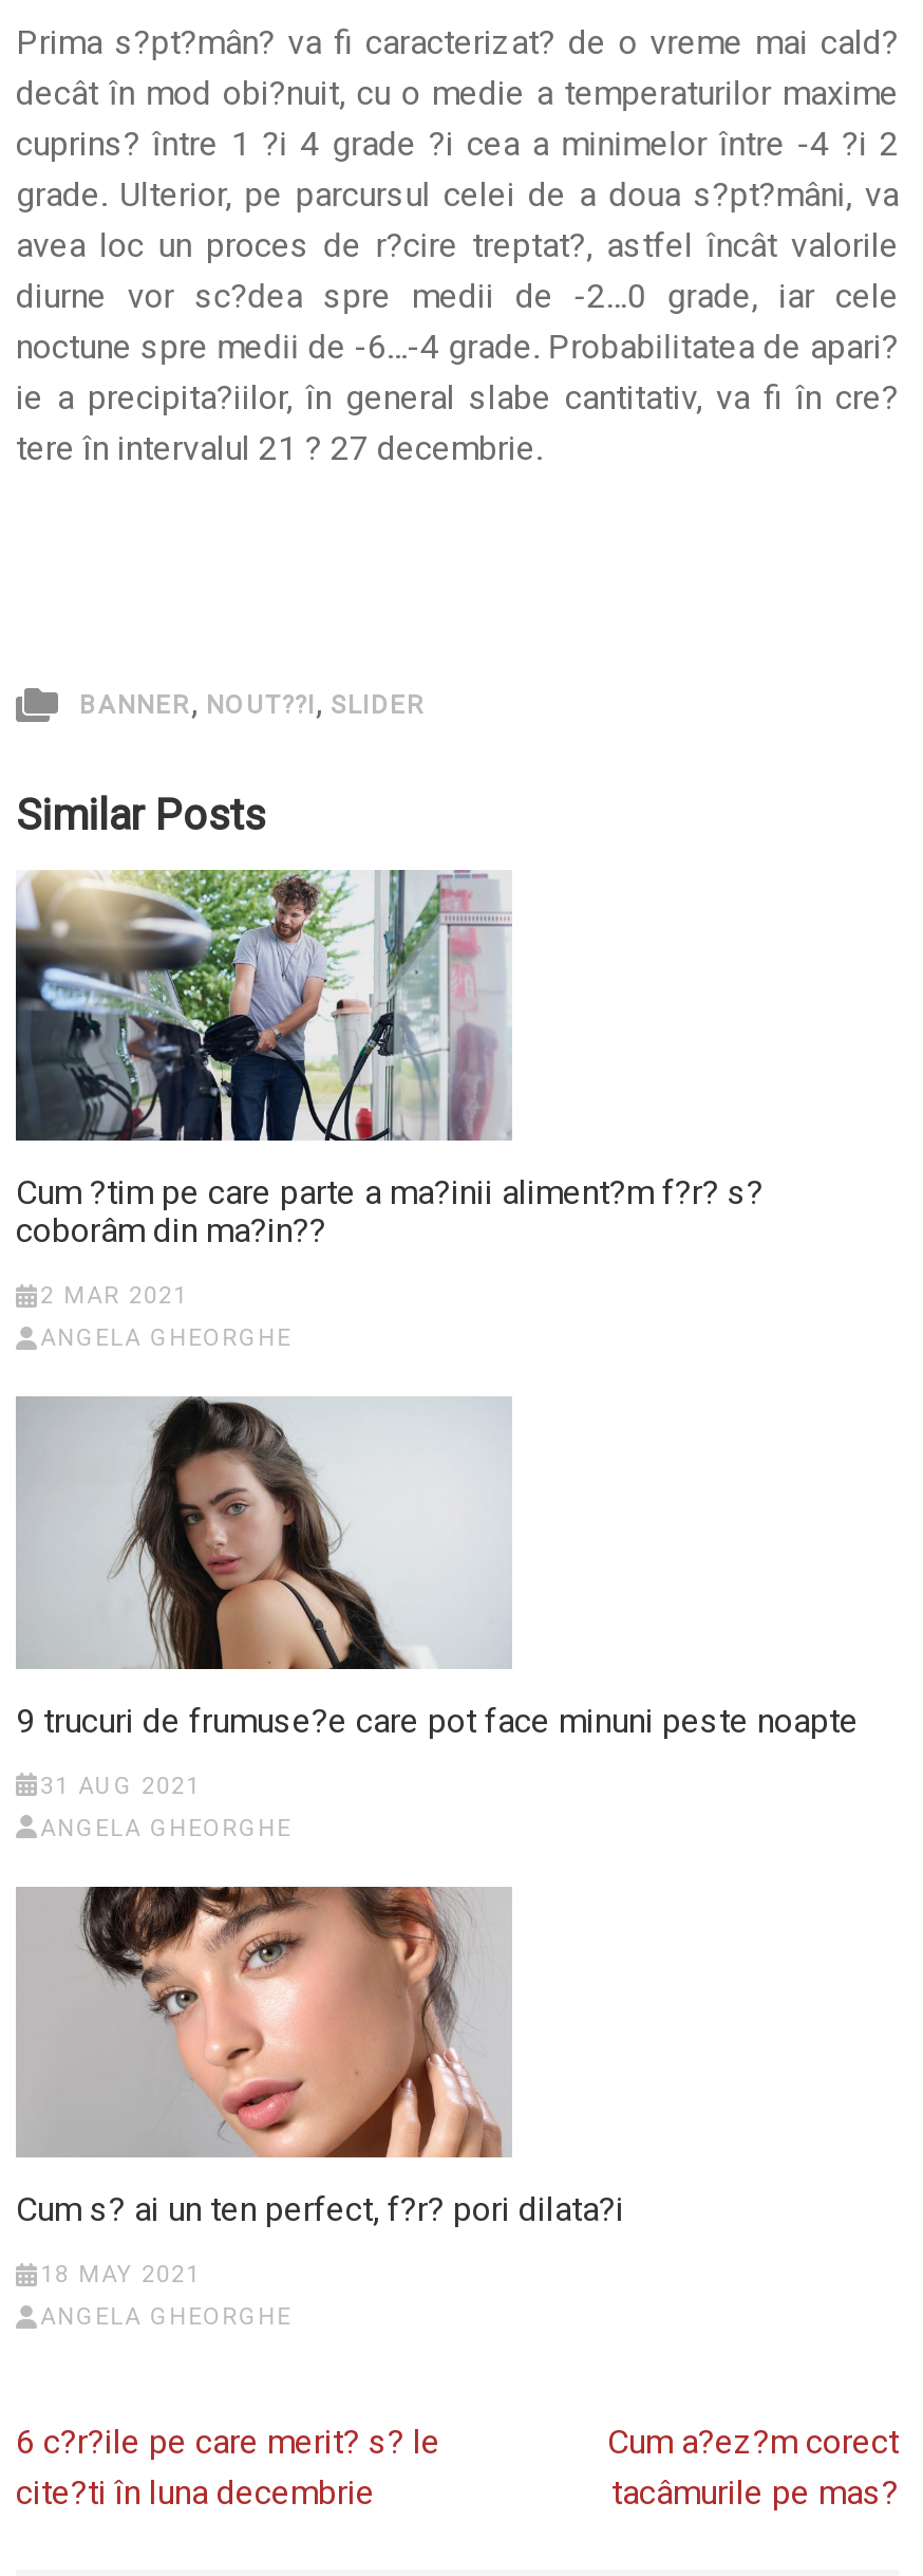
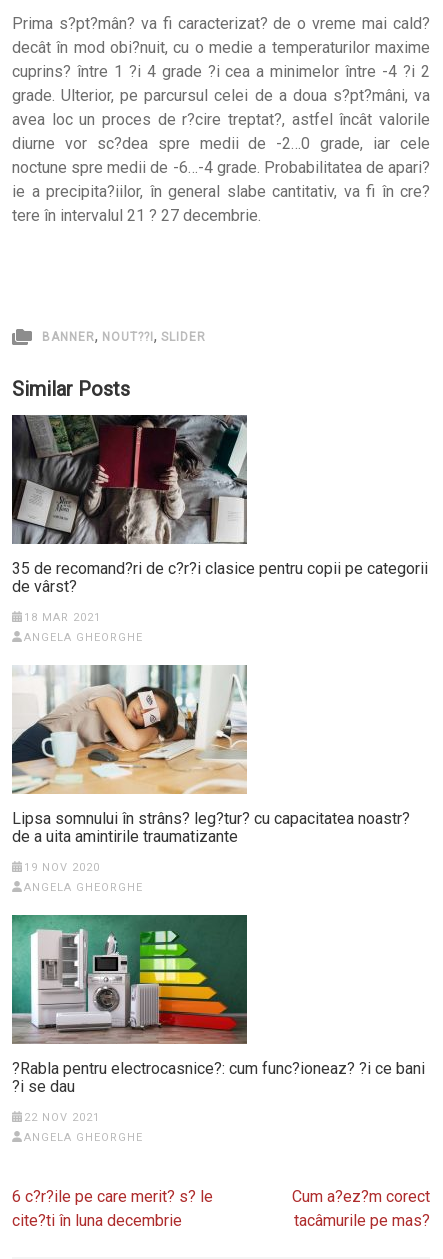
[14,868,764,1251] [image] | Cum ?tim pe care parte a ma?inii aliment?m f?r? s? | coborâm din ma?in?? -> [11,414,428,596] [image] | 35 de recomand?ri de c?r?i clasice pentru copii pe categorii | de vârst?
[40,1283,188,1310] 2 MAR 2021 -> [24,611,101,624] 18 MAR 2021
[16,1394,859,1741] [image] | 9 trucuri de frumuse?e care pot face minuni peste noapte -> [12,665,410,846] [image] | Lipsa somnului în strâns? leg?tur? cu capacitatea noastr? | de a uita amintirile traumatizante
[40,1772,201,1800] 31 AUG 2021 -> [24,861,100,874] 19 NOV 2020
[16,1885,624,2230] [image] | Cum s? ai un ten perfect, f?r? pori dilata?i -> [12,914,425,1096] [image] | ?Rabla pentru electrocasnice?: cum func?ioneaz? ?i ce bani | ?i se dau
[40,2261,201,2289] 18 MAY 2021 -> [24,1111,100,1124] 22 NOV 2021

